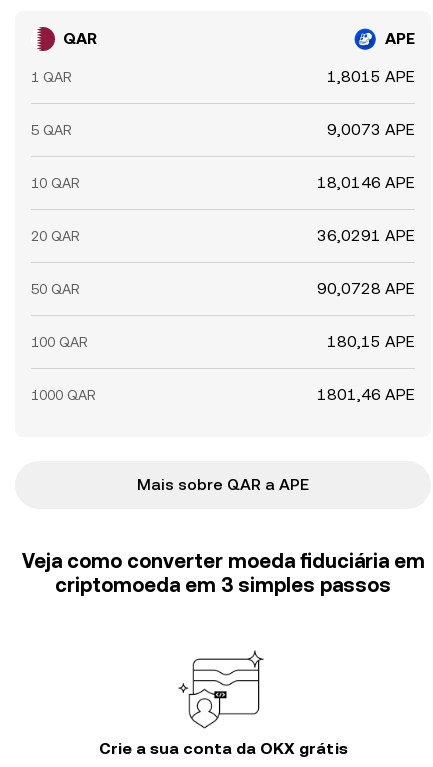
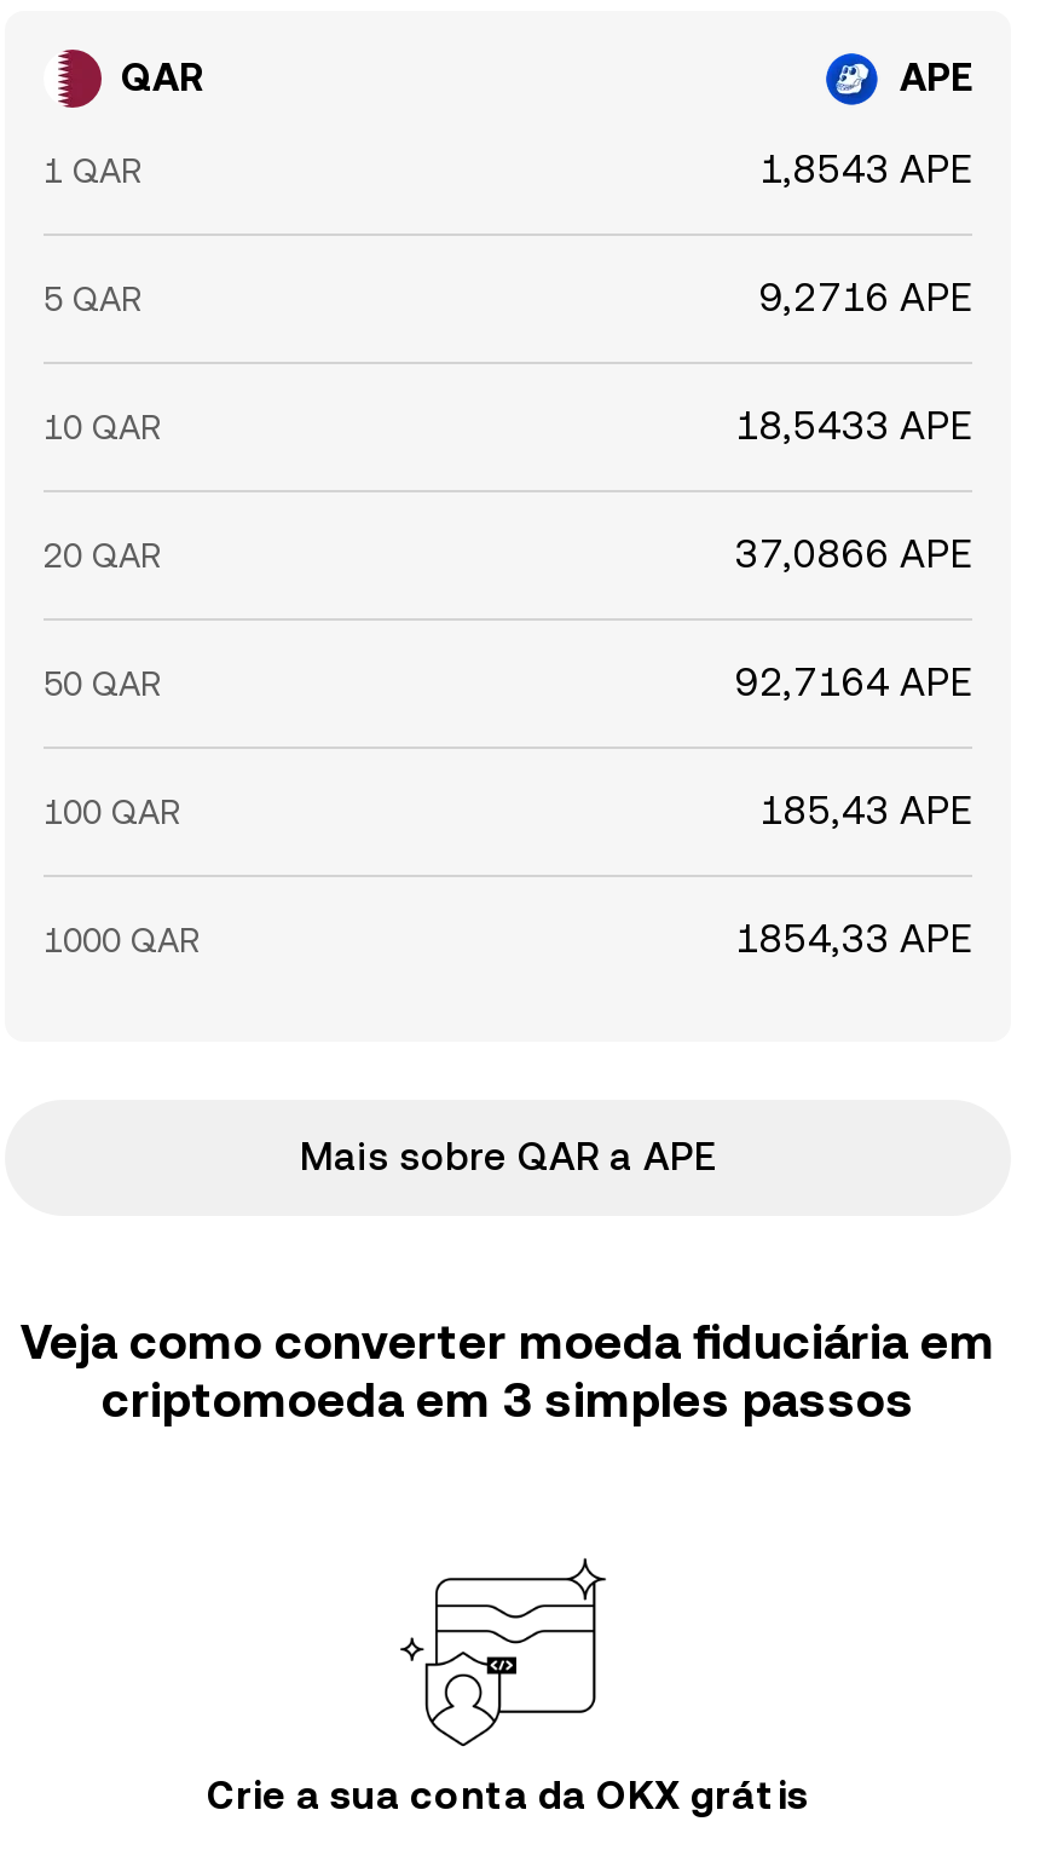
[327,67,415,86] 1,8015 APE -> [759,146,972,192] 1,8543 APE
[327,120,415,139] 9,0073 APE -> [759,275,972,321] 9,2716 APE
[317,173,415,192] 18,0146 APE -> [735,403,972,449] 18,5433 APE
[317,226,415,245] 36,0291 APE -> [735,531,972,577] 37,0866 APE
[317,279,415,298] 90,0728 APE -> [735,659,972,705] 92,7164 APE
[327,332,415,351] 180,15 APE -> [759,788,972,834] 185,43 APE
[317,385,415,404] 1801,46 APE -> [735,916,972,962] 1854,33 APE

